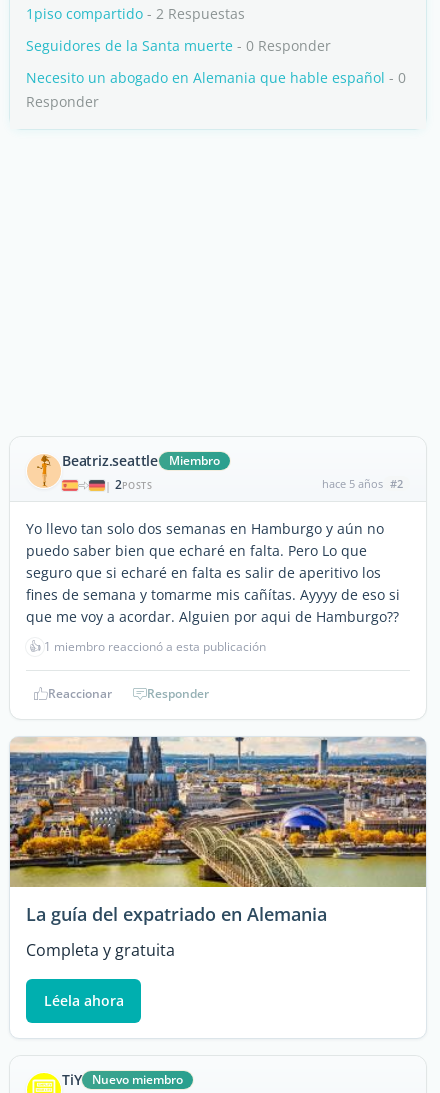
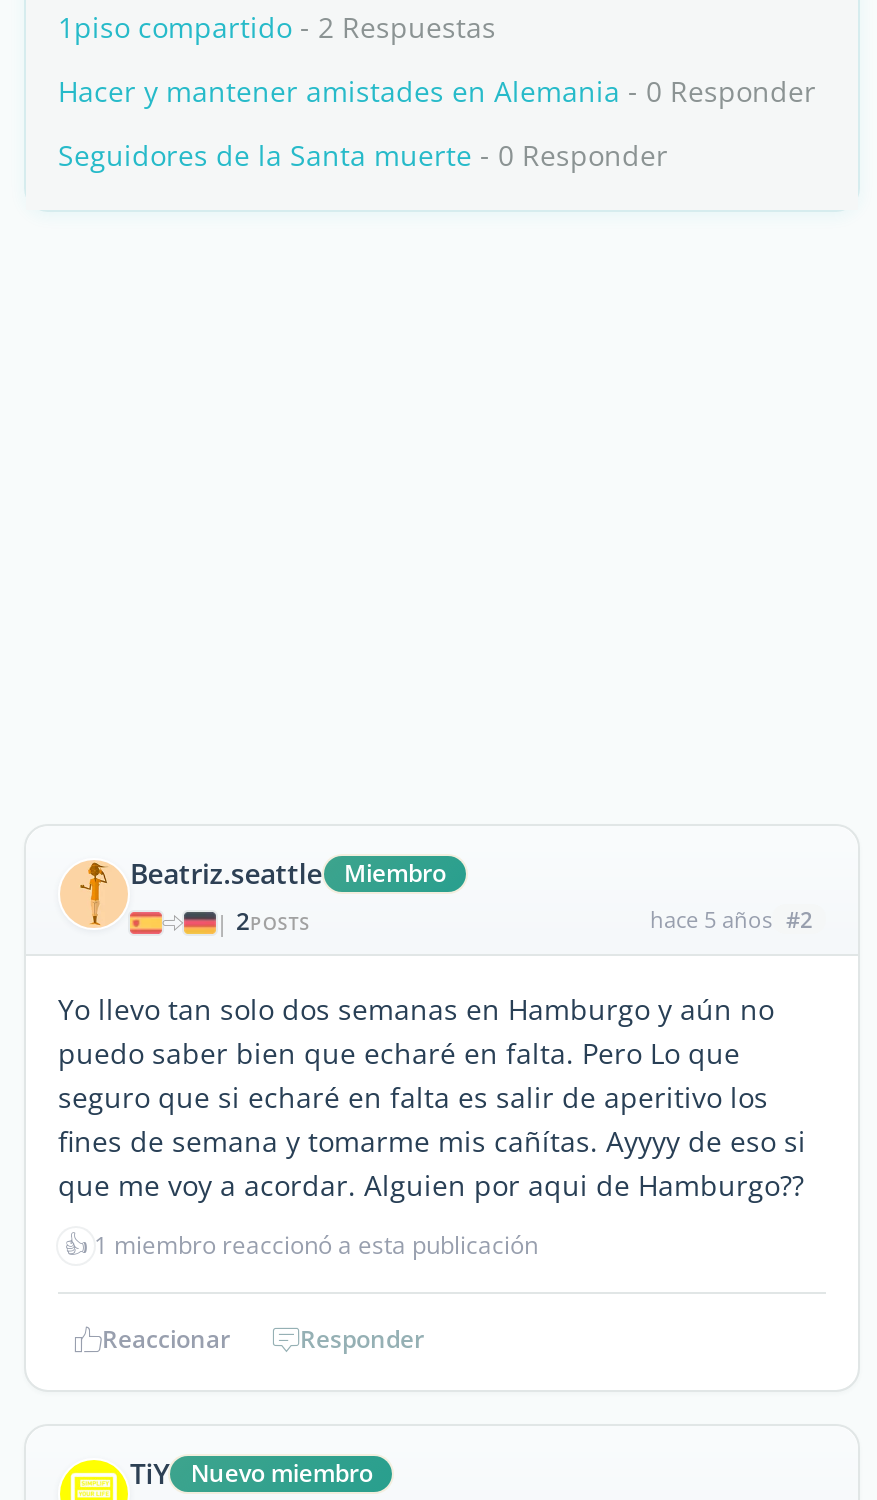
none -> [58,72,816,110] Hacer y mantener amistades en Alemania - 0 Responder
moved [26,36,331,55] -> [58,136,668,174]: Seguidores de la Santa muerte - 0 Responder
[26,68,406,111] Necesito un abogado en Alemania que hable español - 0 | Responder -> none
[9,736,427,1010] [image] | La guía del expatriado en Alemania | Completa y gratuita | Léela ahora -> none

